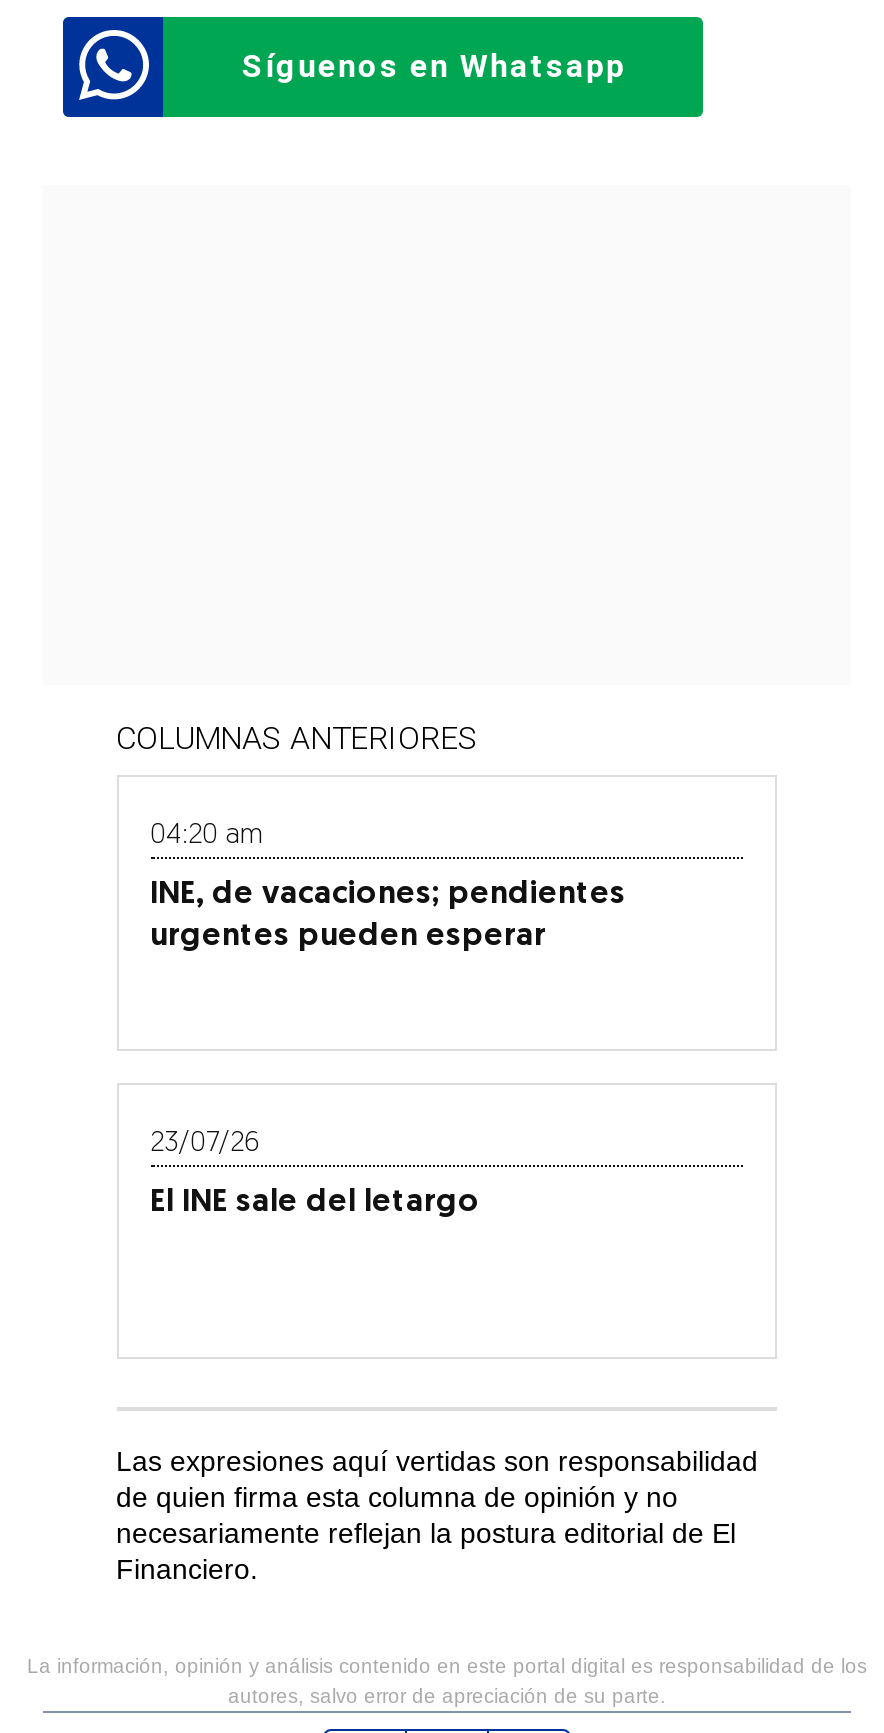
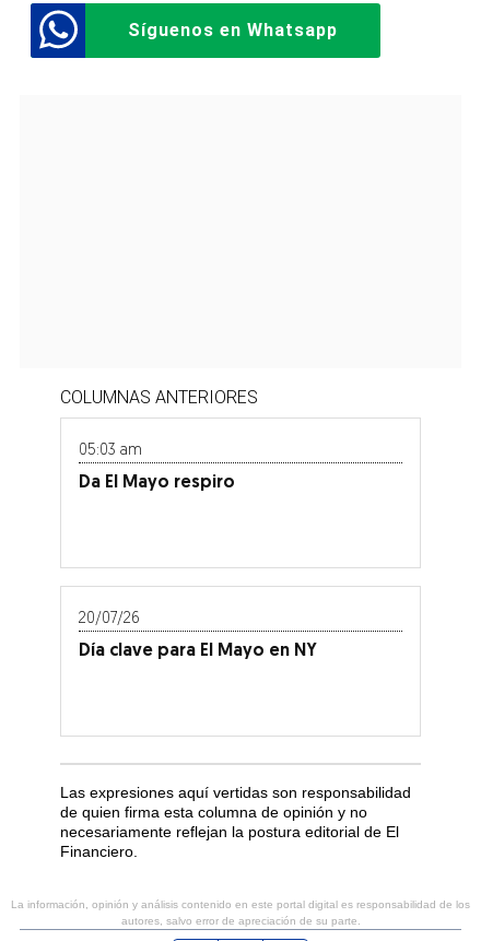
[150,822,266,852] 04:20 am -> [78,443,142,459] 05:03 am
[150,880,626,954] INE, de vacaciones; pendientes | urgentes pueden esperar -> [78,475,234,492] Da El Mayo respiro
[150,1130,260,1160] 23/07/26 -> [78,611,139,628] 20/07/26
[150,1188,480,1220] El INE sale del letargo -> [78,643,316,661] Día clave para El Mayo en NY

